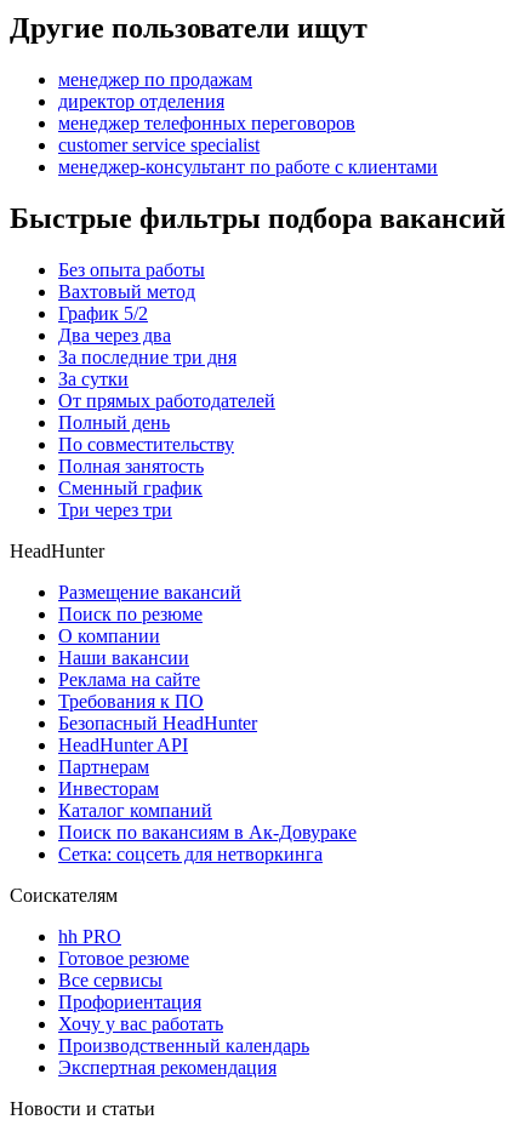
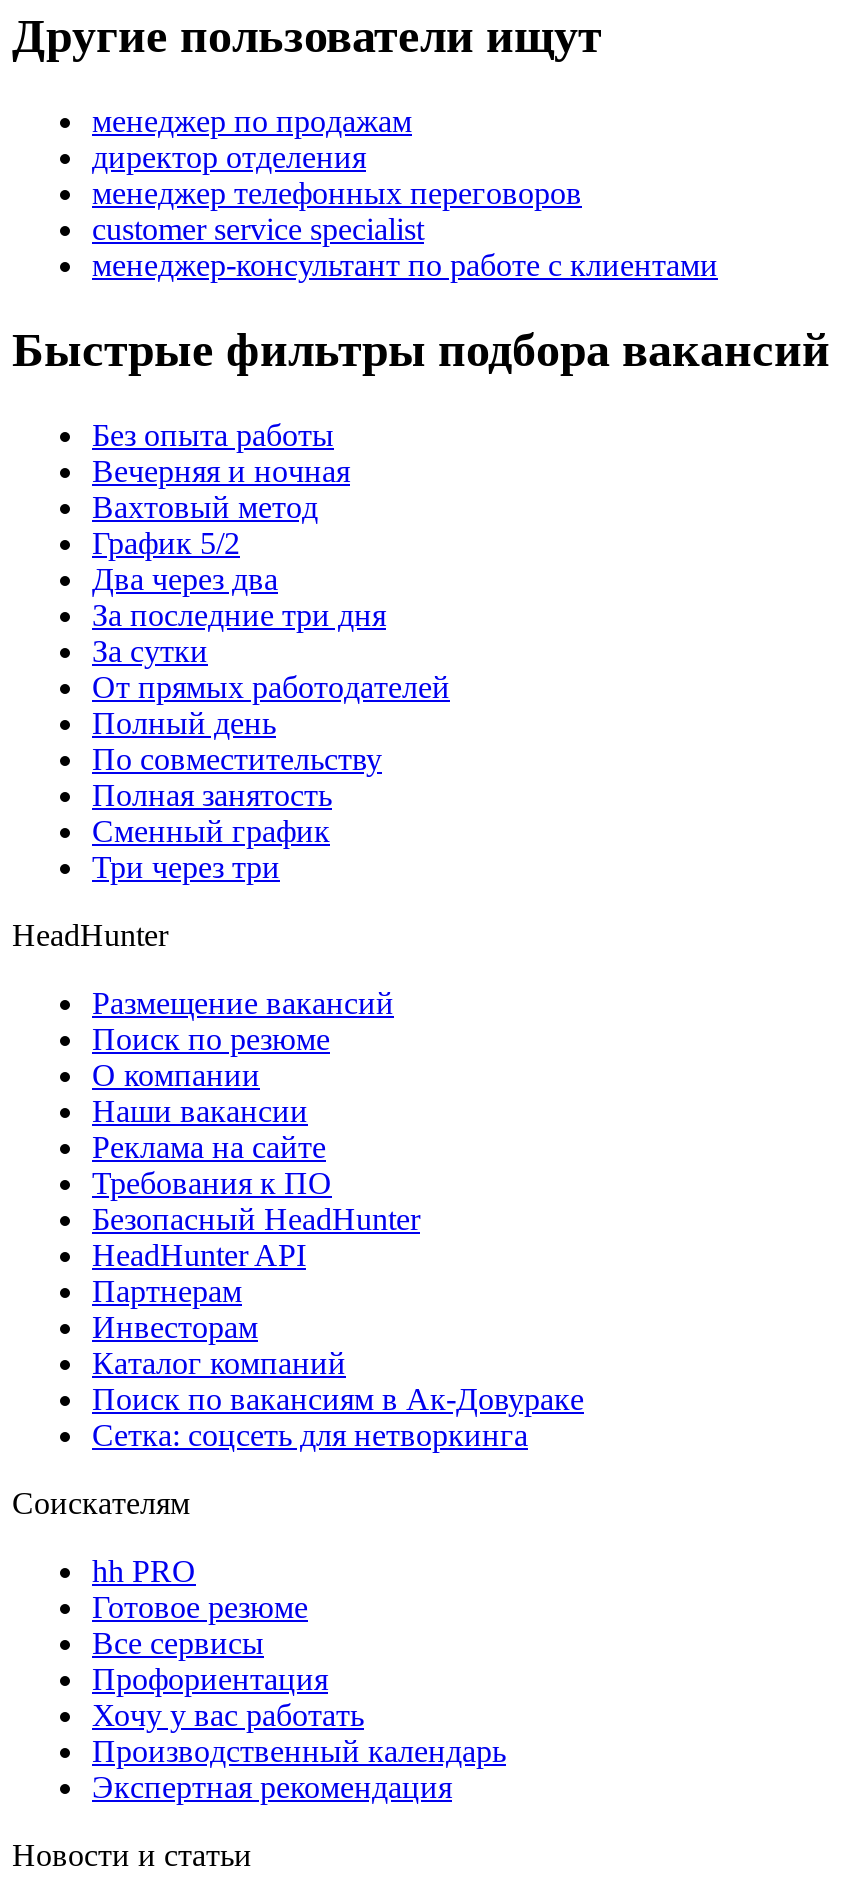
none -> [92,454,350,488] Вечерняя и ночная

